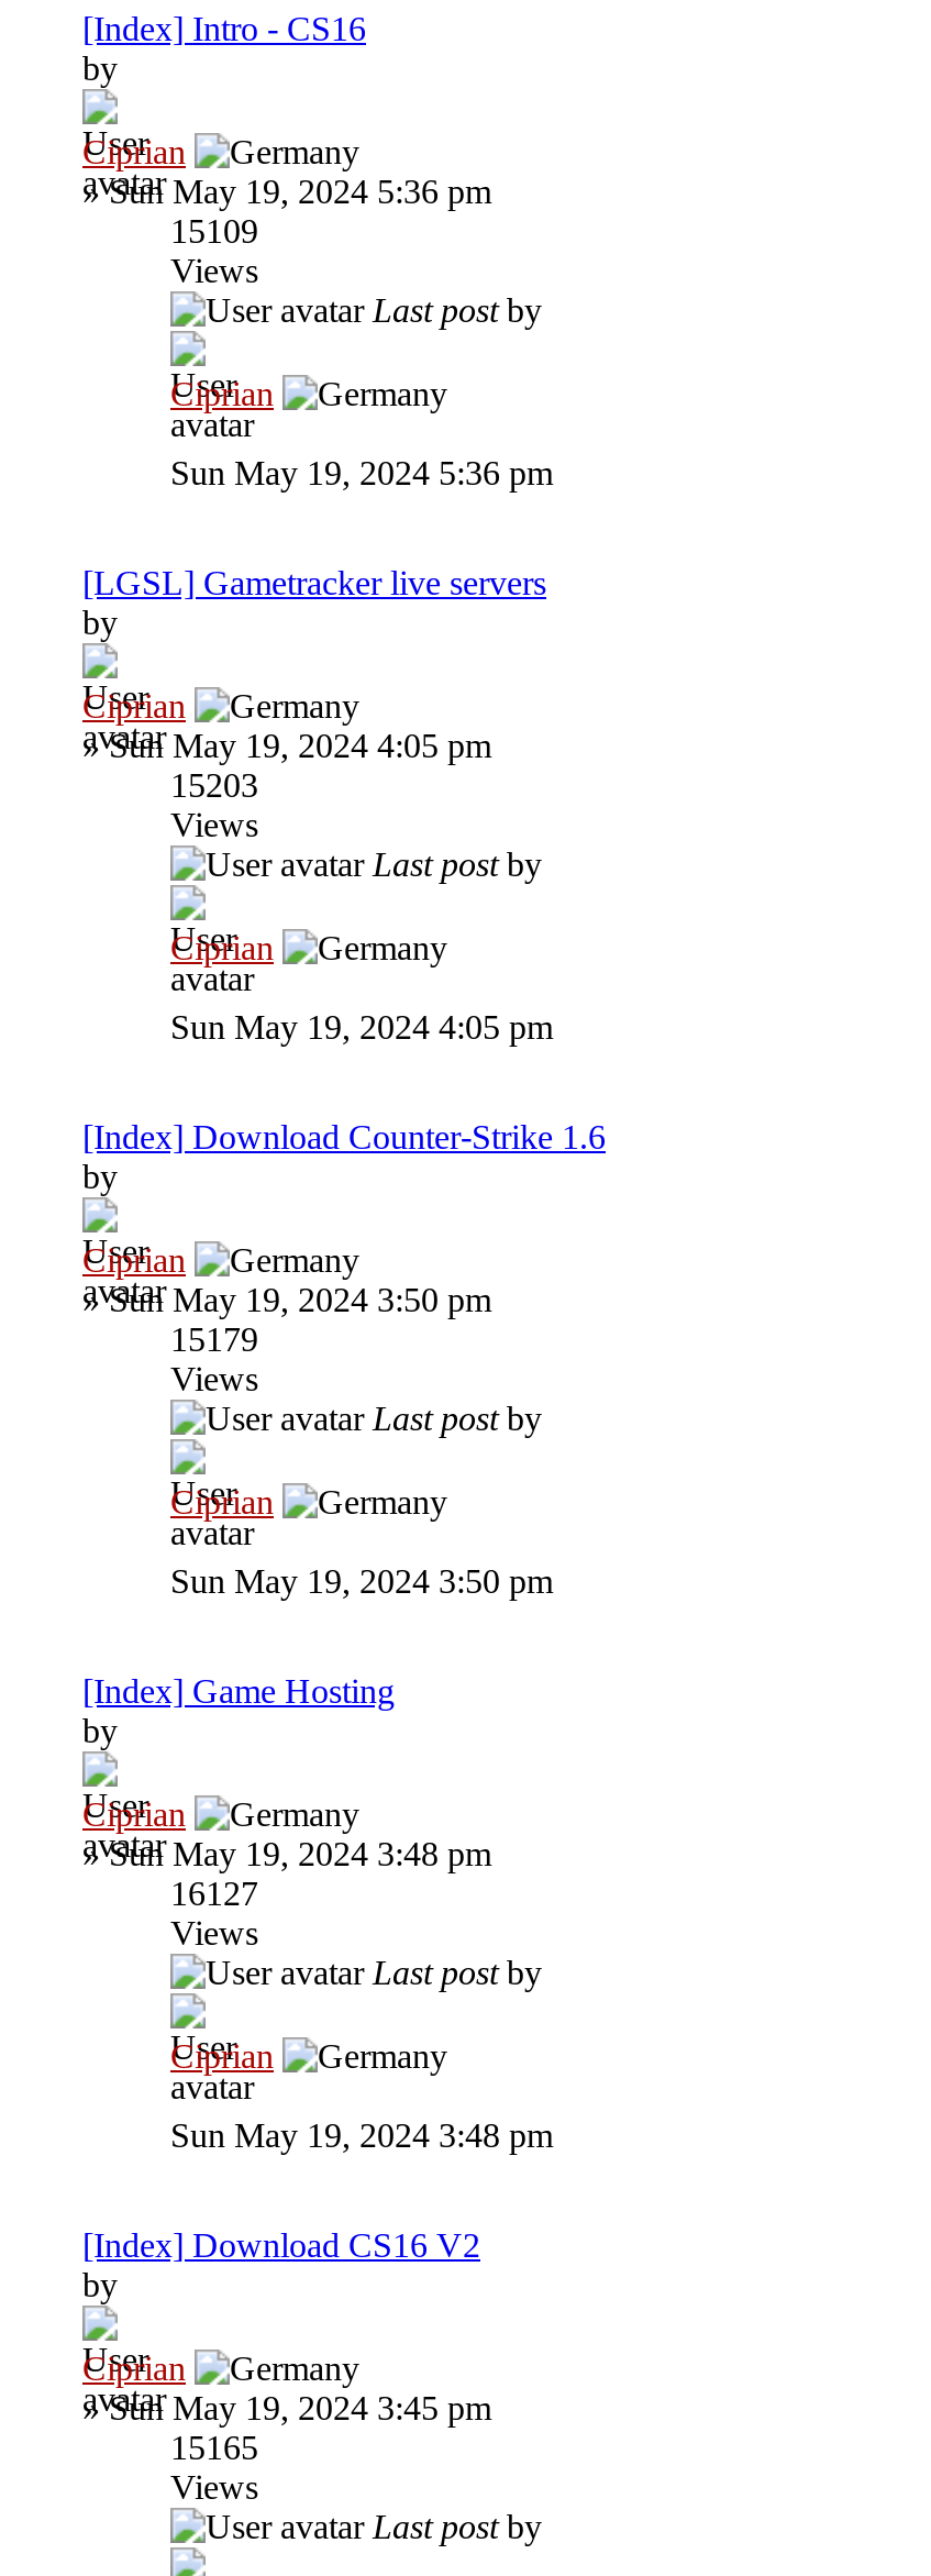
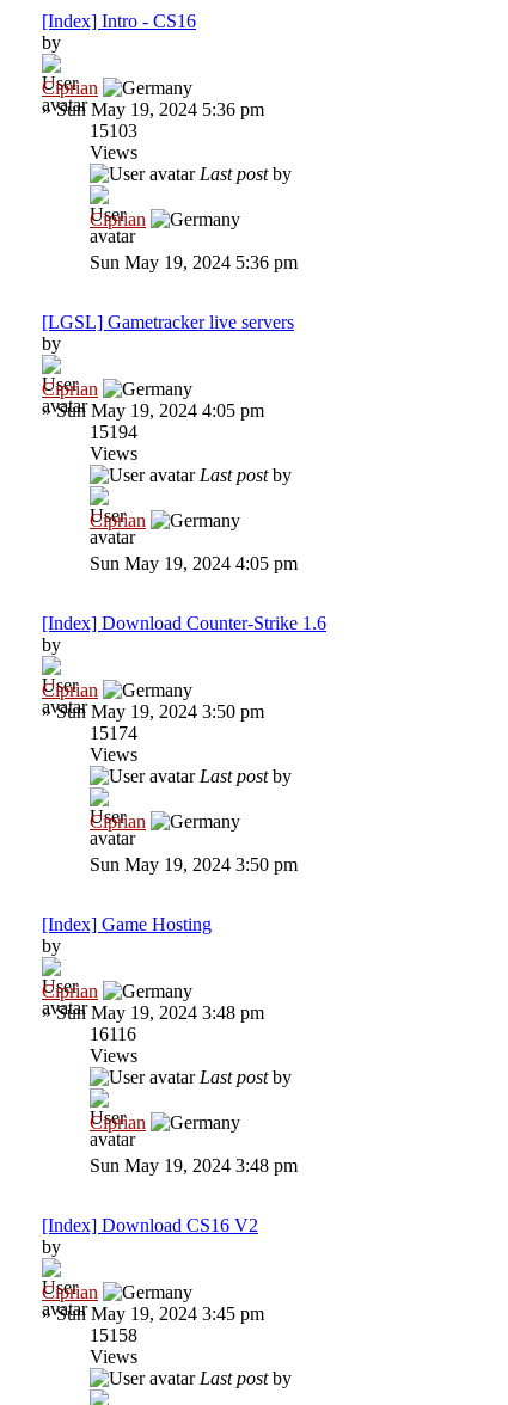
[170,213,258,250] 15109 -> [90,121,137,141] 15103
[170,767,258,804] 15203 -> [90,422,137,442] 15194
[170,1321,258,1358] 15179 -> [90,723,137,743] 15174
[170,1875,258,1913] 16127 -> [90,1024,136,1045] 16116
[170,2429,258,2467] 15165 -> [90,1325,137,1346] 15158

